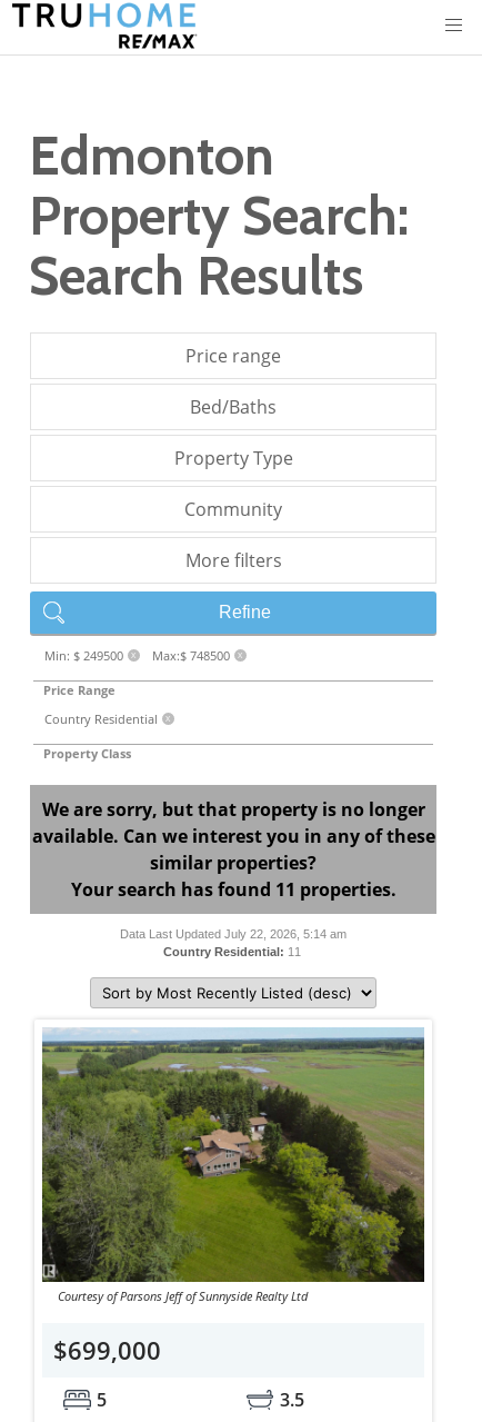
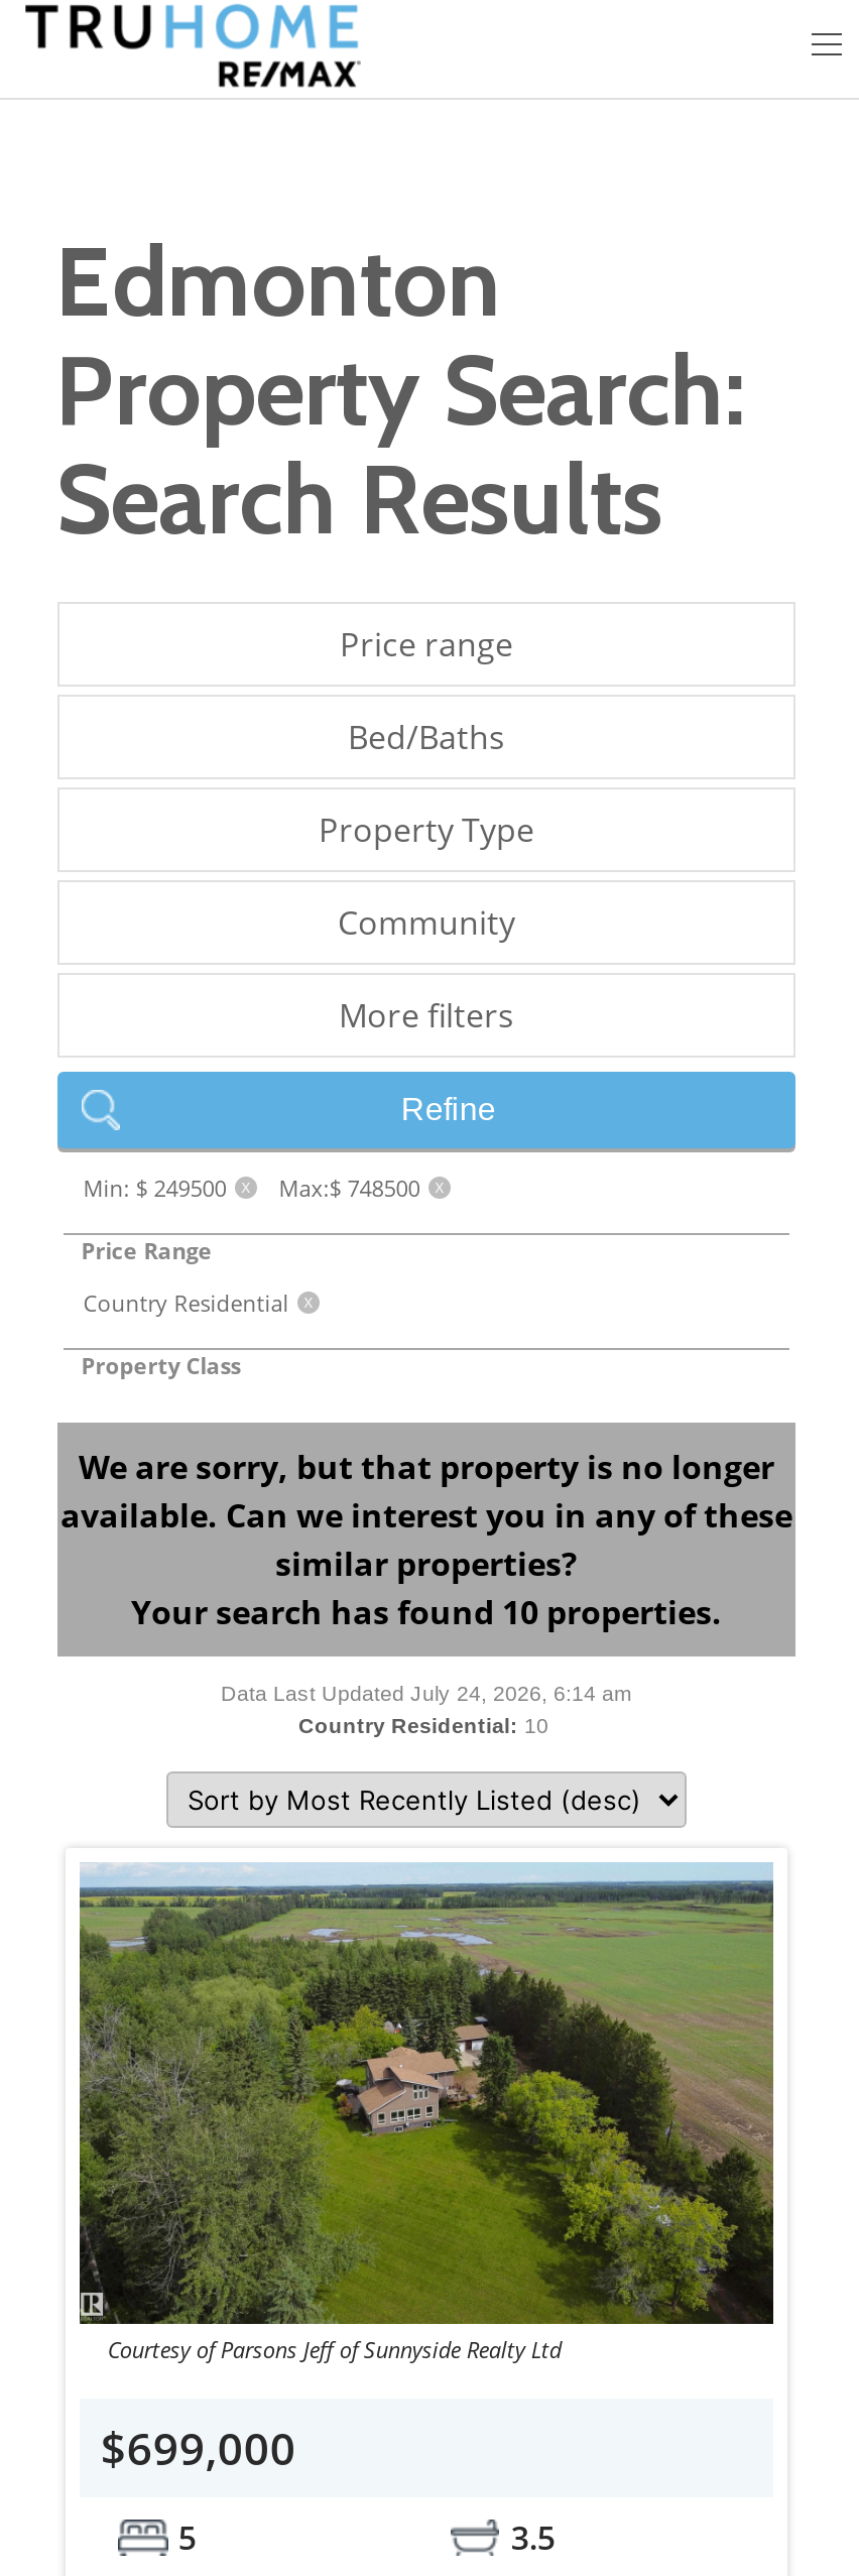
[71,877,396,902] Your search has found 11 properties. -> [131,1590,722,1634] Your search has found 10 properties.
[120,927,347,941] Data Last Updated July 22, 2026, 5:14 am -> [221,1681,632,1705] Data Last Updated July 24, 2026, 6:14 am
[163,945,304,958] Country Residential: 11 -> [298,1713,555,1737] Country Residential: 10

